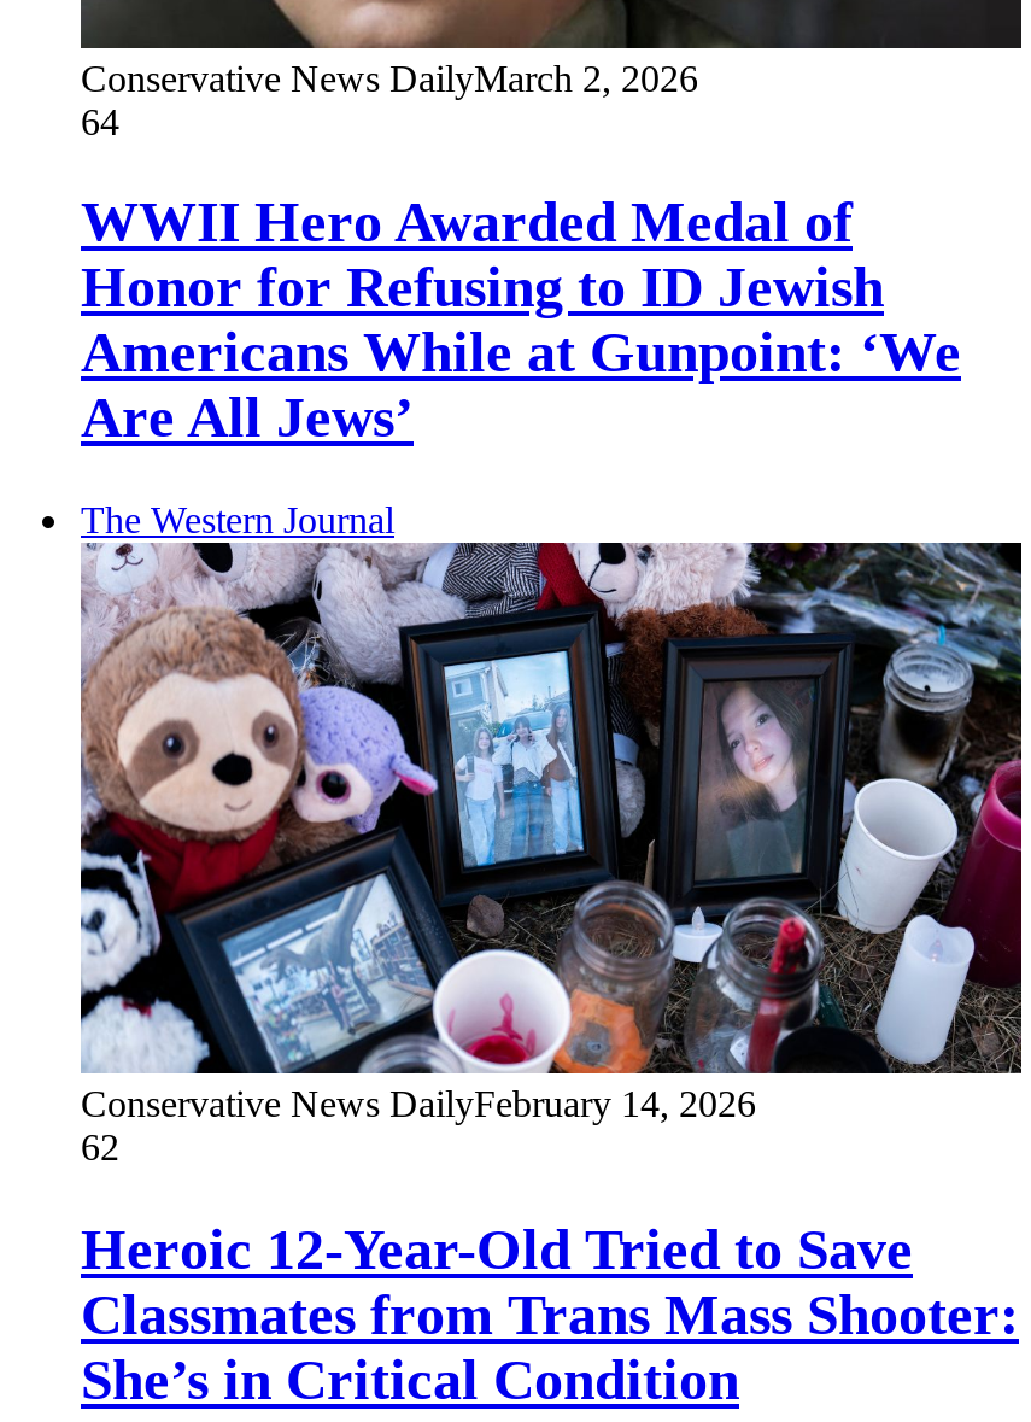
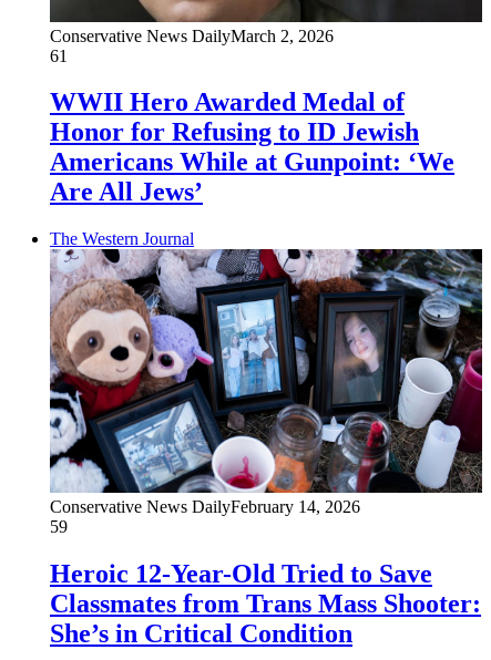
[81,100,119,141] 64 -> [50,46,68,65] 61
[81,1127,119,1168] 62 -> [50,518,68,536] 59

